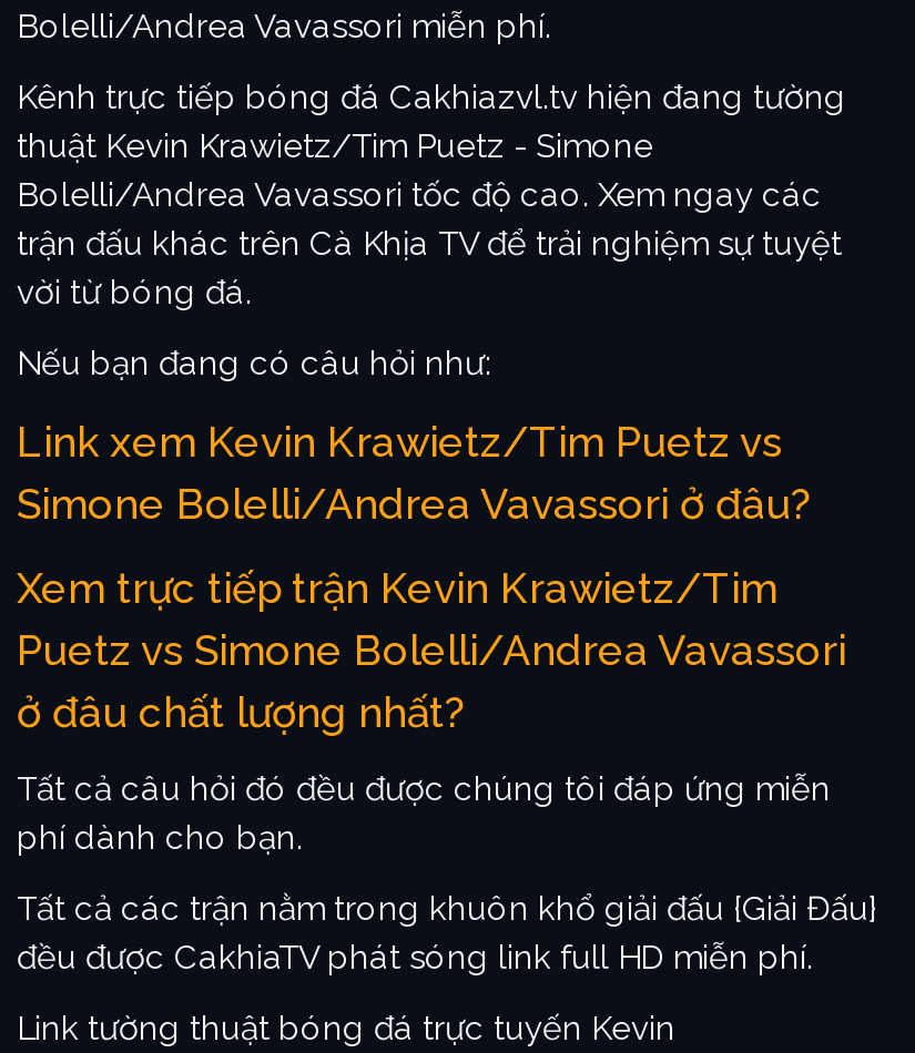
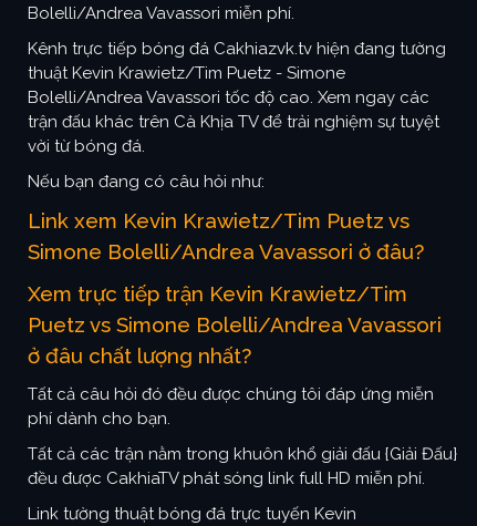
[17,77,846,117] Kênh trực tiếp bóng đá Cakhiazvl.tv hiện đang tường -> [28,39,446,58] Kênh trực tiếp bóng đá Cakhiazvk.tv hiện đang tường

